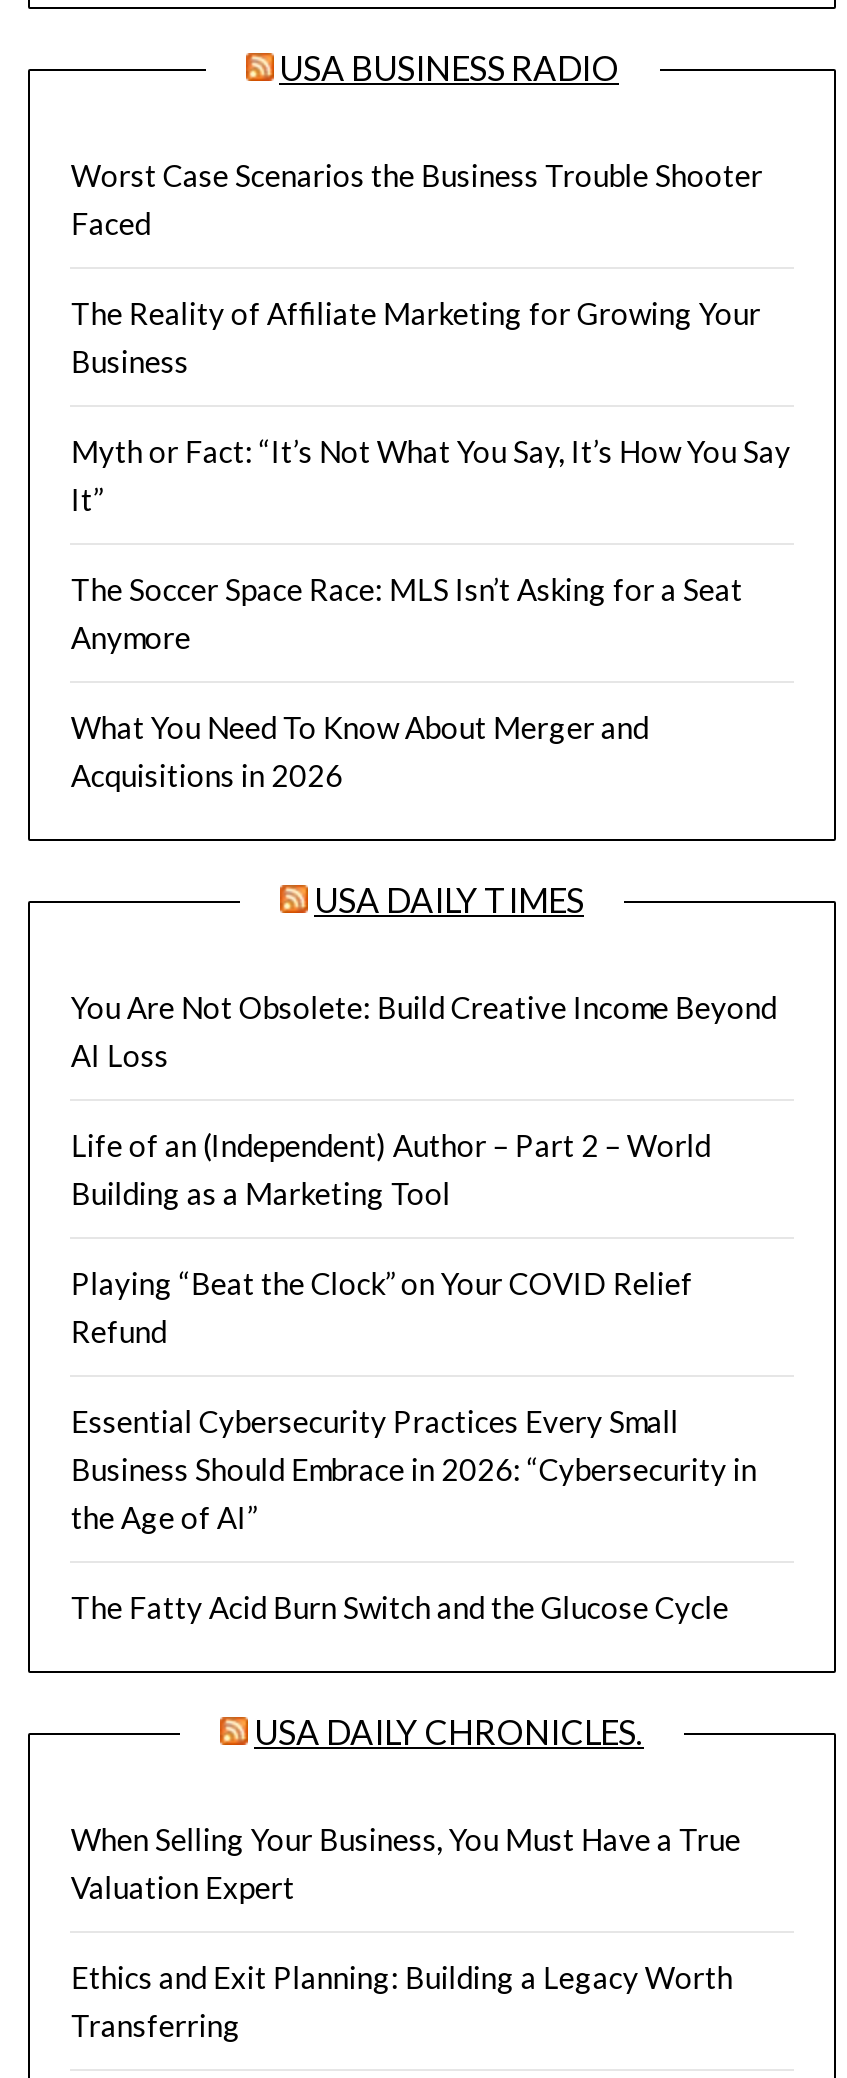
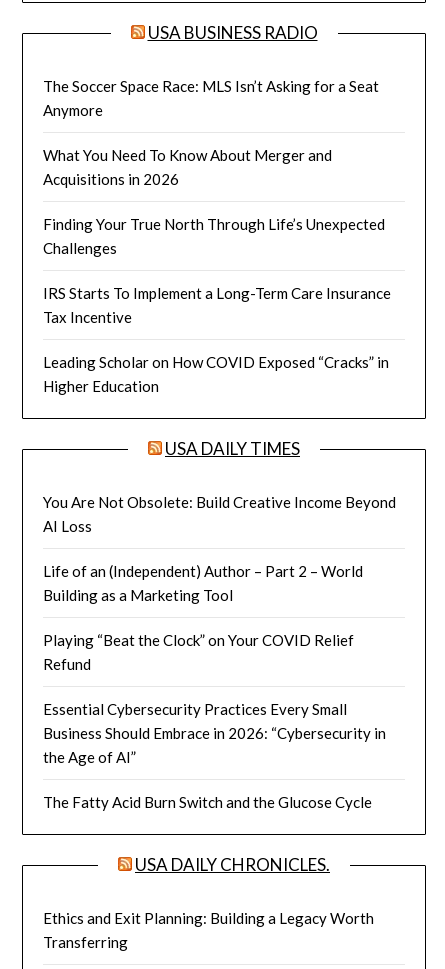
[71,157,791,517] Worst Case Scenarios the Business Trouble Shooter | Faced | The Reality of Affiliate Marketing for Growing Your | Business | Myth or Fact: “It’s Not What You Say, It’s How You Say | It” -> none
moved [71,571,743,793] -> [43,76,379,187]: The Soccer Space Race: MLS Isn’t Asking for a Seat | Anymore | What You Need To Know About Merger and | Acquisitions in 2026
none -> [43,214,391,394] Finding Your True North Through Life’s Unexpected | Challenges | IRS Starts To Implement a Long-Term Care Insurance | Tax Incentive | Leading Scholar on How COVID Exposed “Cracks” in | Higher Education
[71,1821,741,1905] When Selling Your Business, You Must Have a True | Valuation Expert -> none

